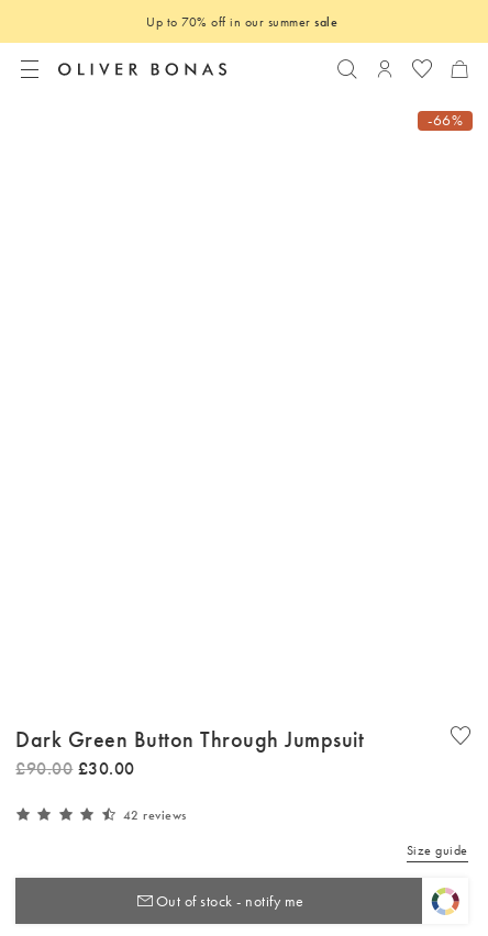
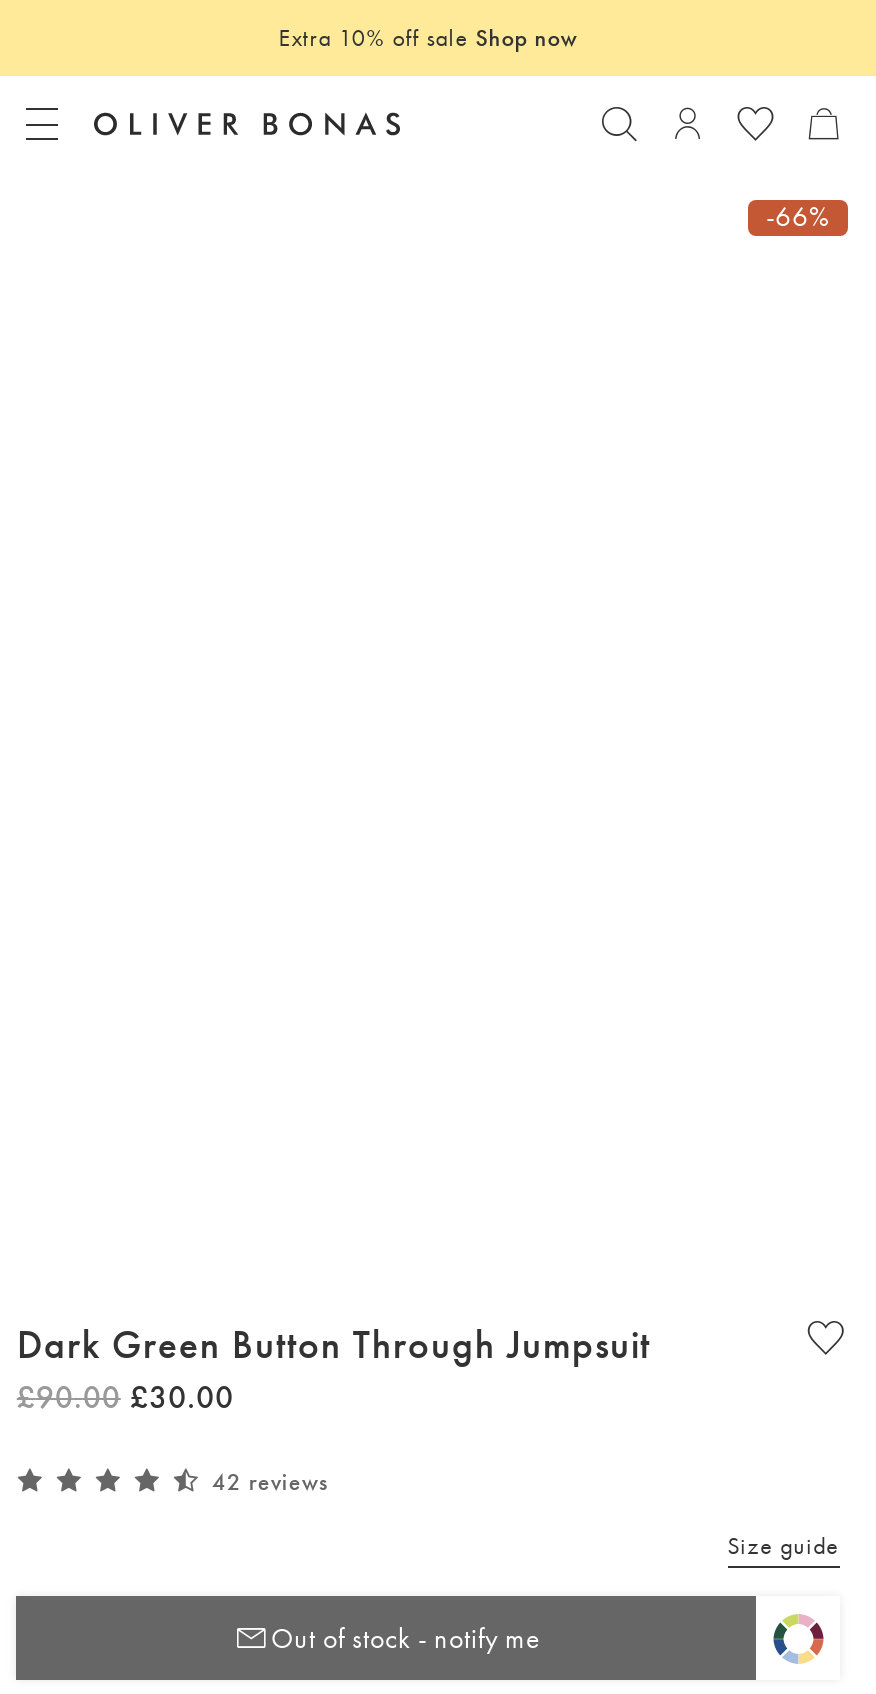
[146,13,337,30] Up to 70% off in our summer sale -> [278,21,578,53] Extra 10% off sale Shop now

